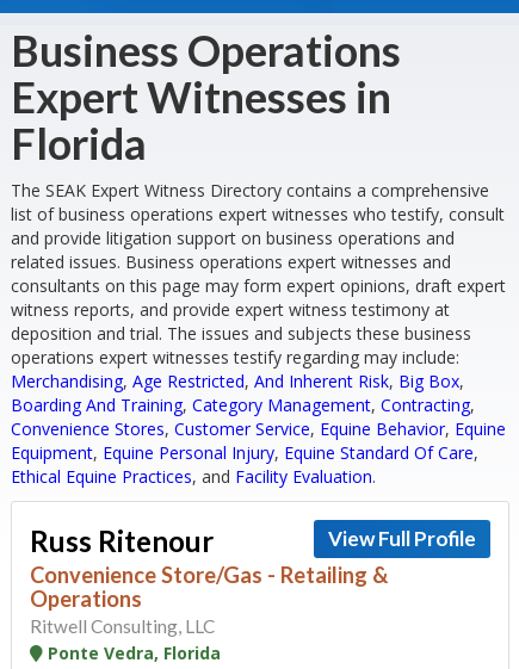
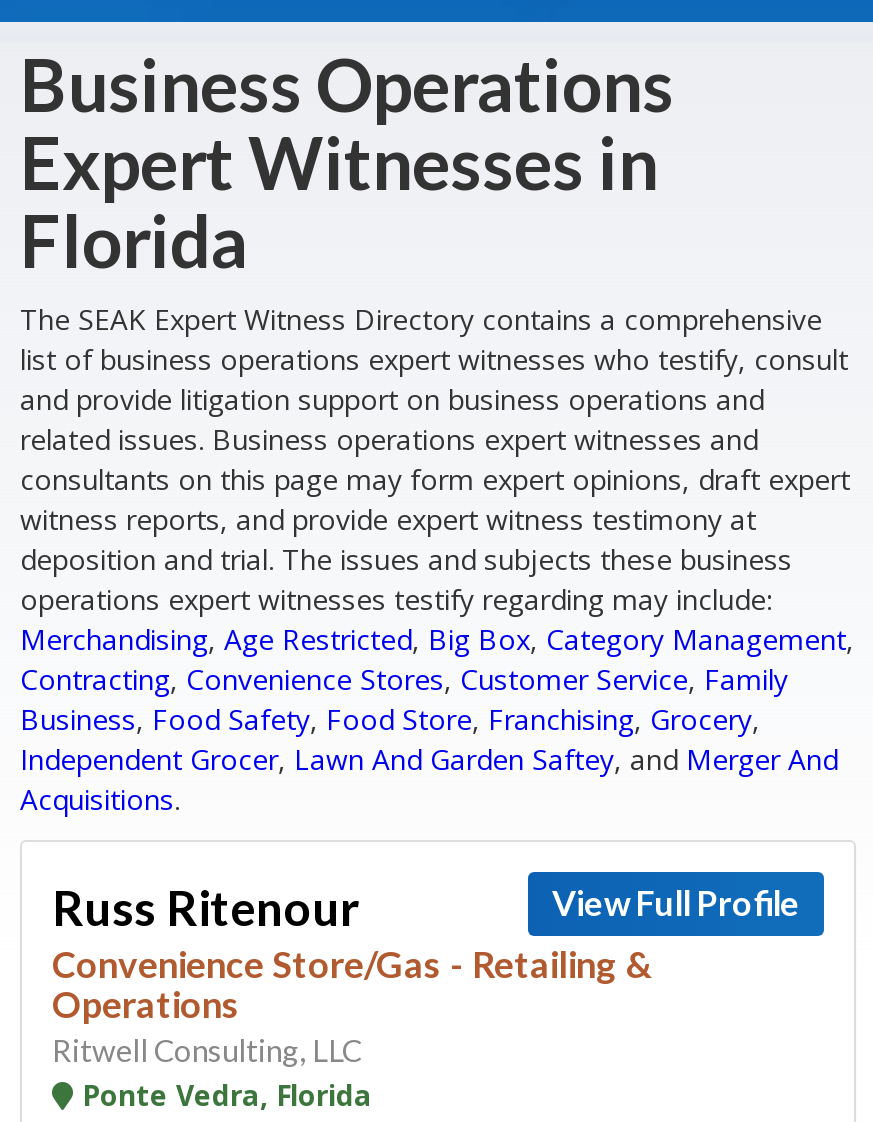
[11,370,506,488] Merchandising, Age Restricted, And Inherent Risk, Big Box, | Boarding And Training, Category Management, Contracting, | Convenience Stores, Customer Service, Equine Behavior, Equine | Equipment, Equine Personal Injury, Equine Standard Of Care, | Ethical Equine Practices, and Facility Evaluation. -> [20,620,854,818] Merchandising, Age Restricted, Big Box, Category Management, | Contracting, Convenience Stores, Customer Service, Family | Business, Food Safety, Food Store, Franchising, Grocery, | Independent Grocer, Lawn And Garden Saftey, and Merger And | Acquisitions.

